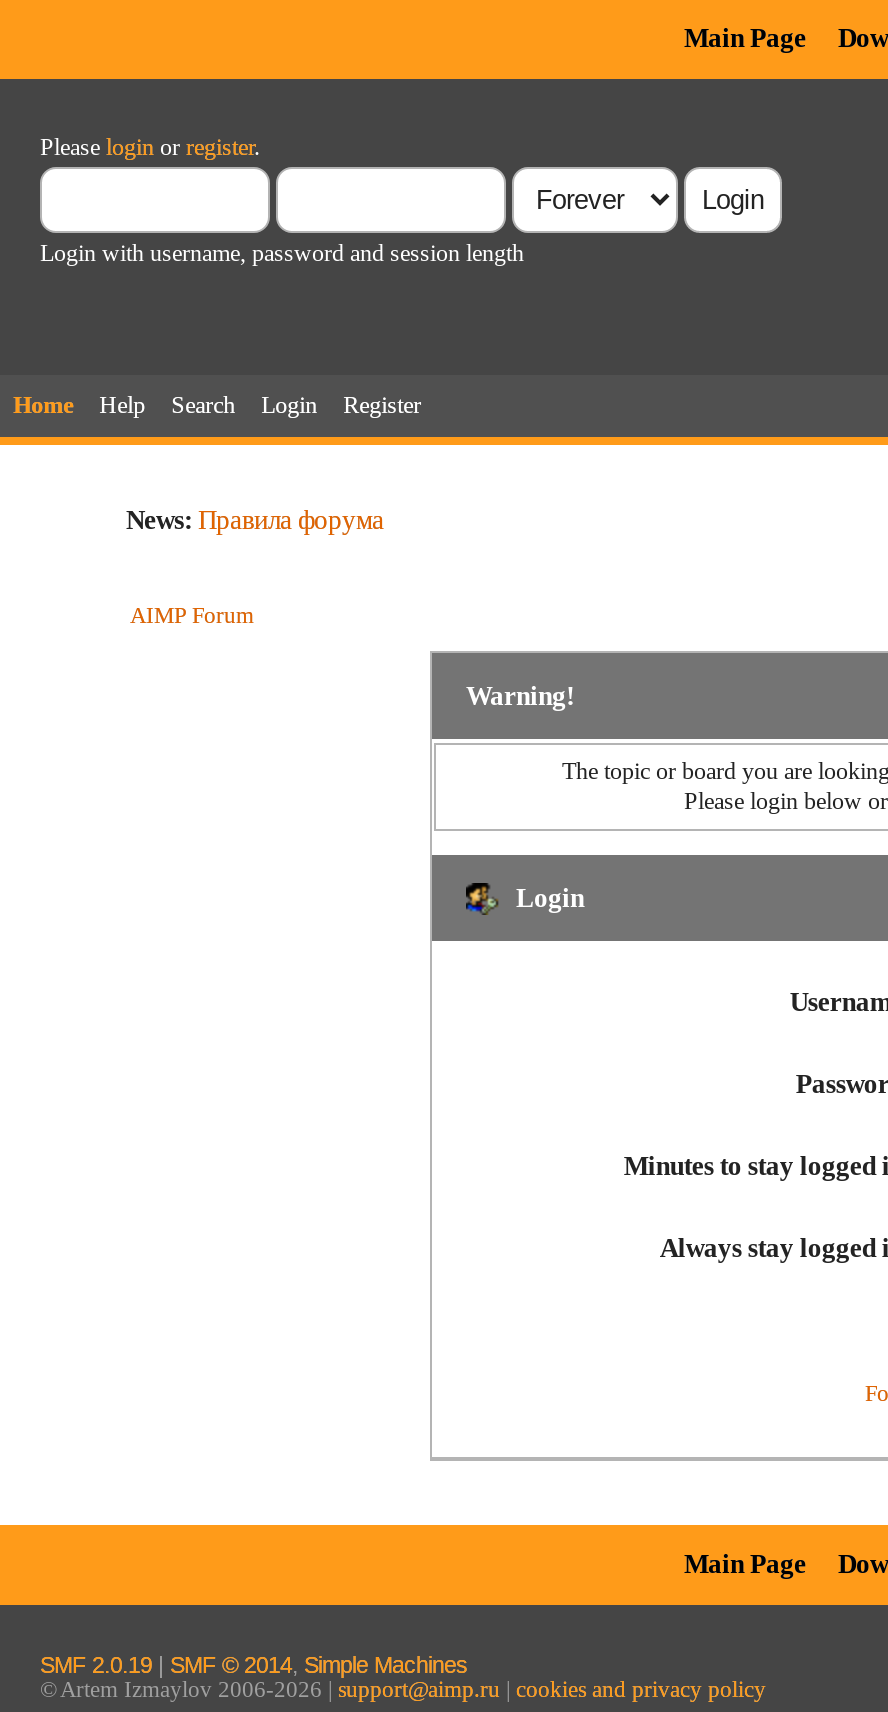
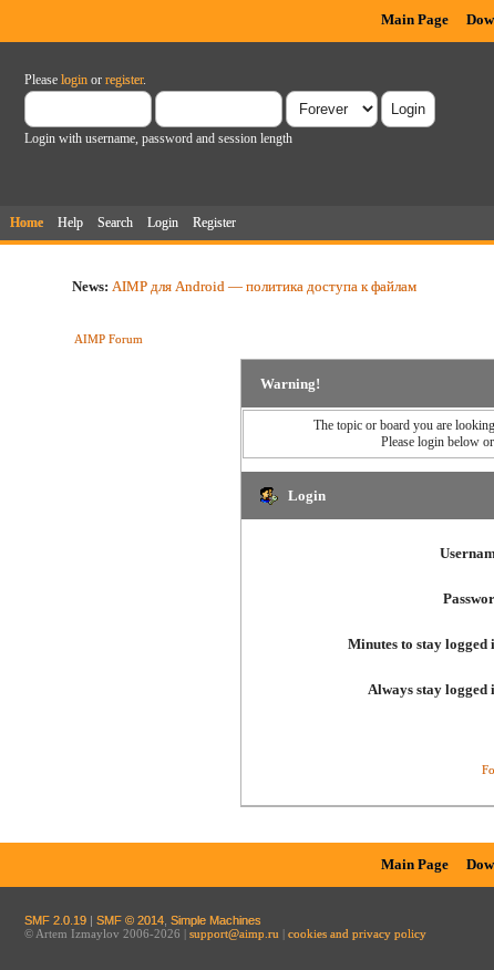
[126,505,384,535] News: Правила форума -> [72,278,416,295] News: AIMP для Android — политика доступа к файлам

